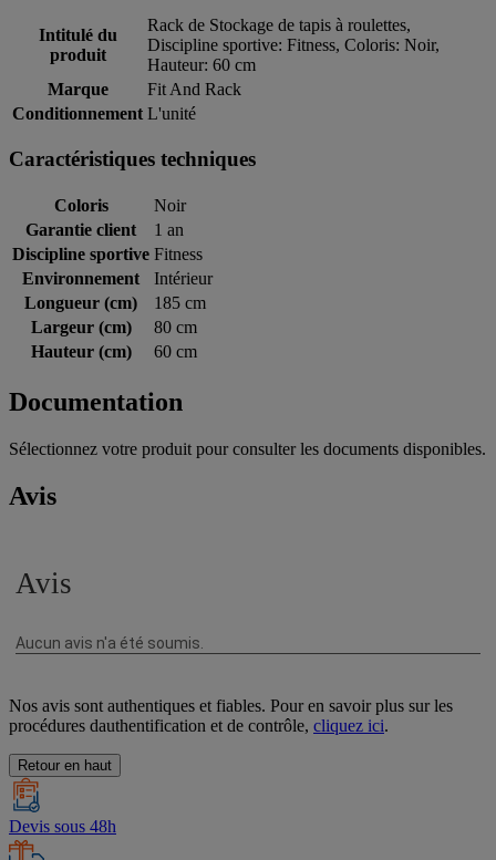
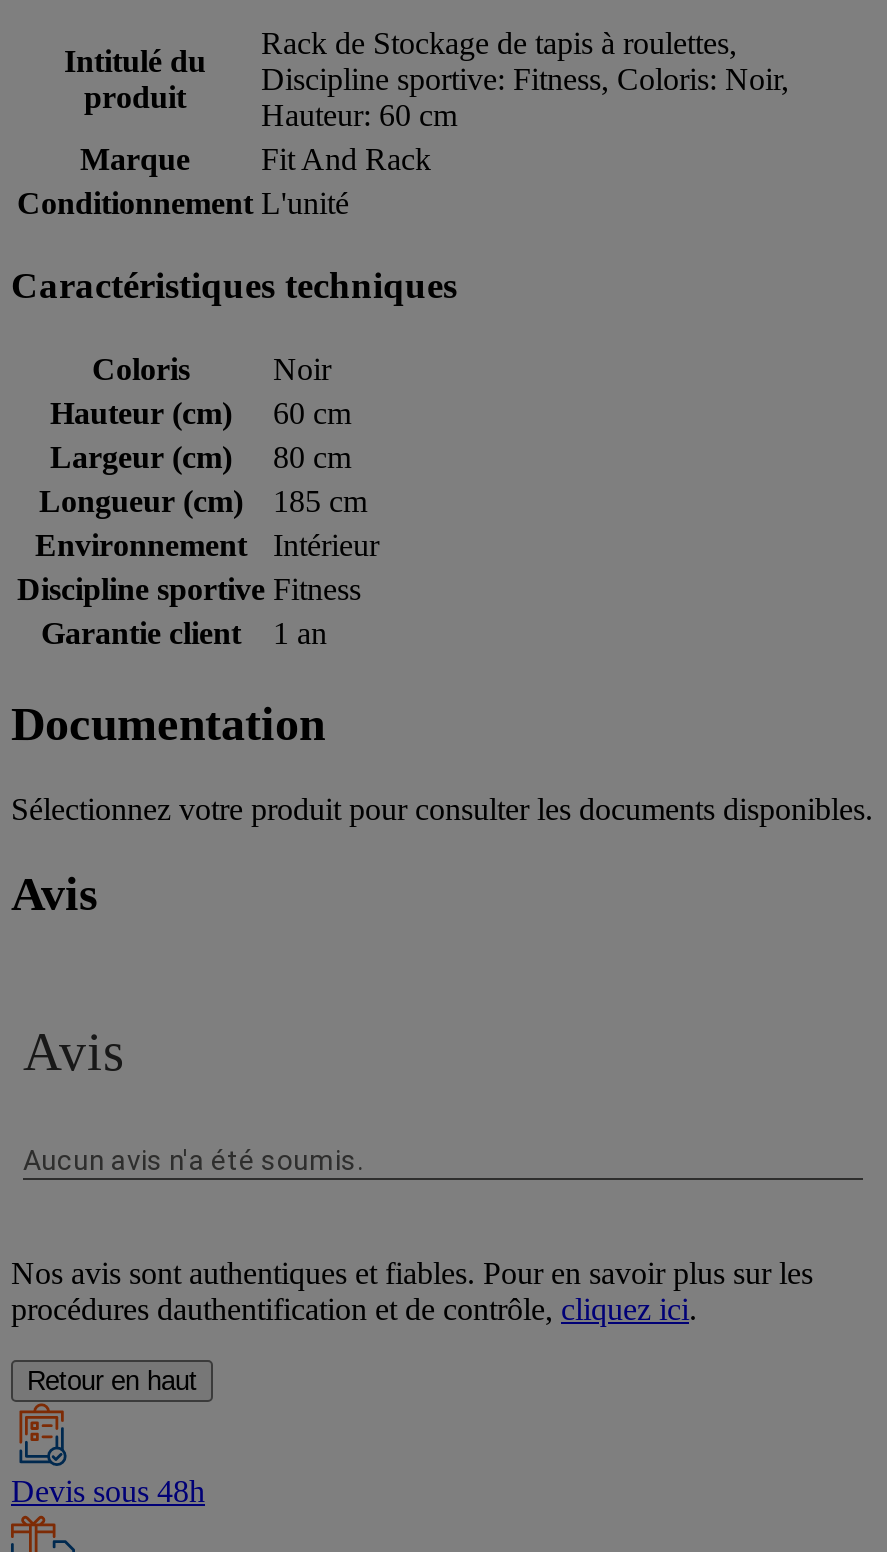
moved [25,220,184,239] -> [41,616,327,650]: Garantie client | 1 an
moved [12,245,213,361] -> [17,396,379,606]: Discipline sportive Fitness | Environnement | Intérieur | ... | Hauteur (cm) | 60 cm

